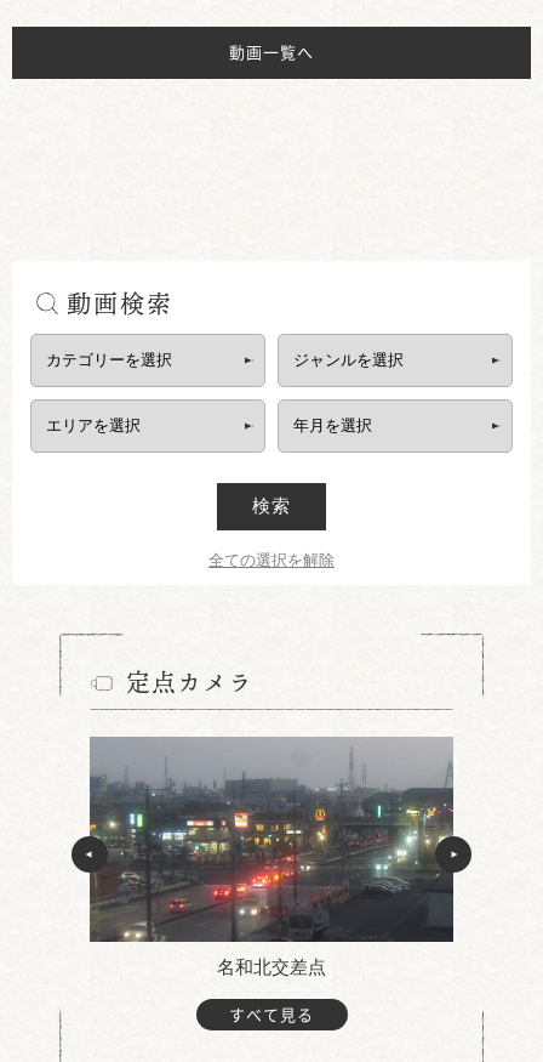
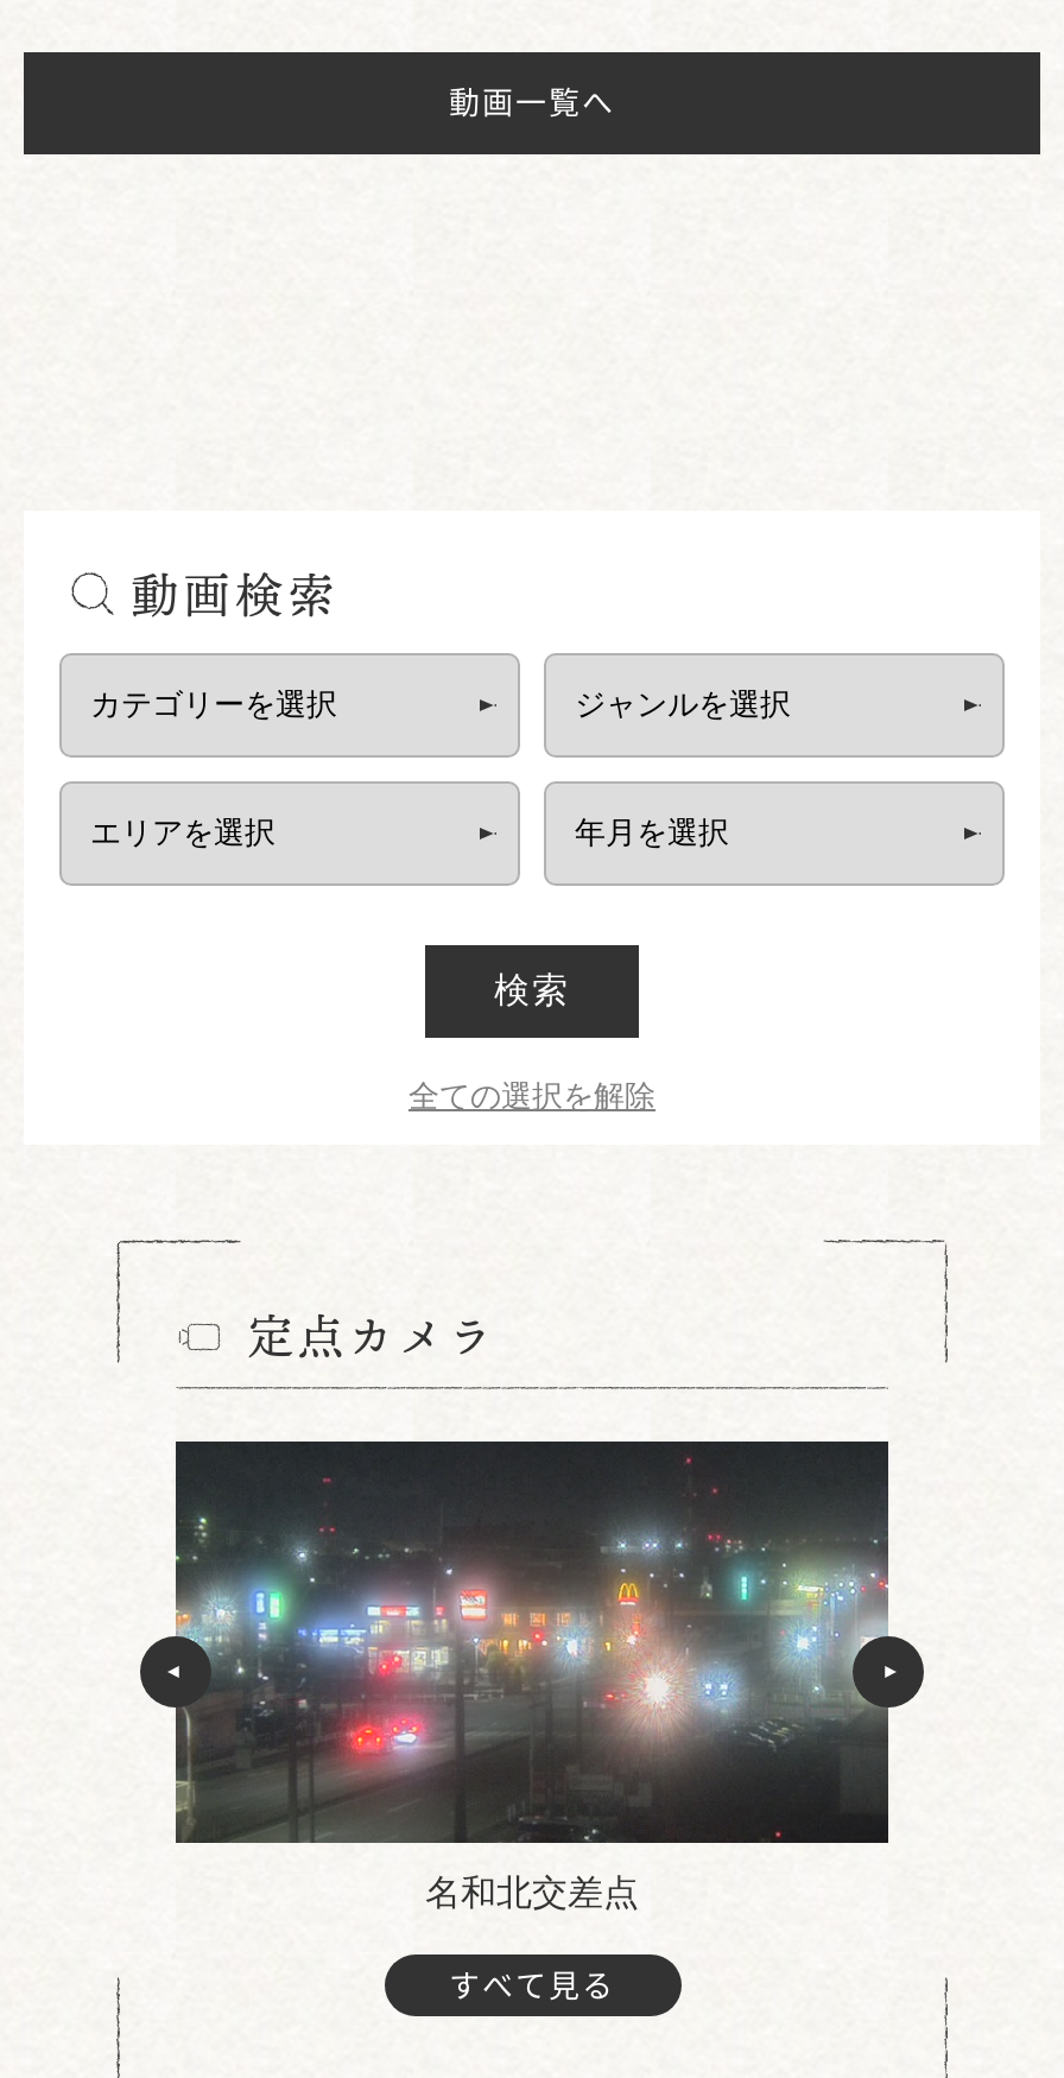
[90,738,455,942] [image] -> [176,1442,888,1843] [image]

